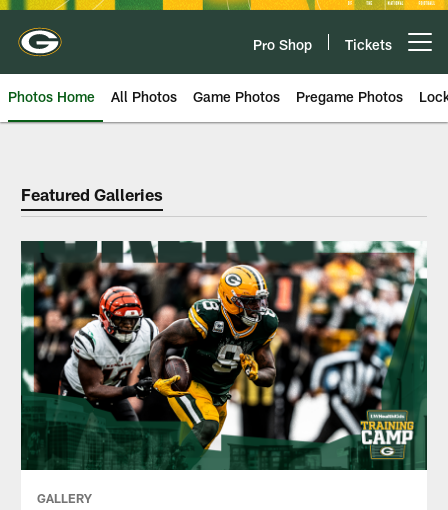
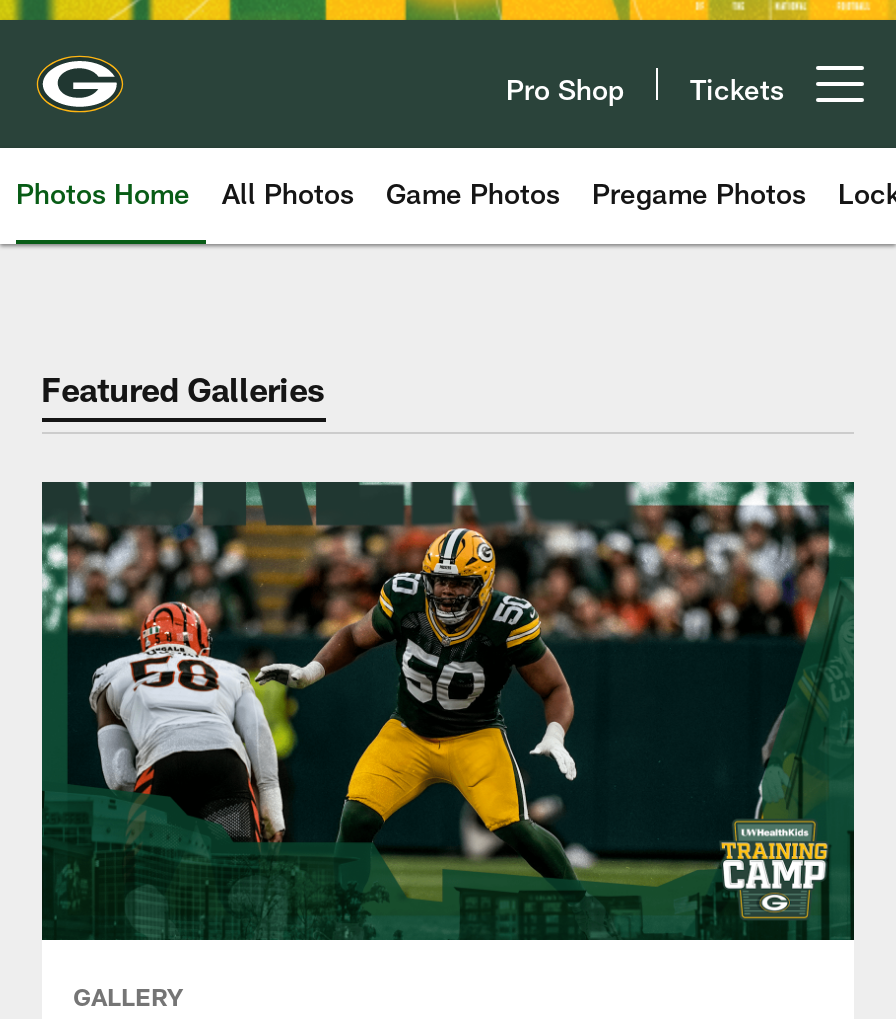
[20,240,427,467] [image] -> [40,480,856,936] [image]

